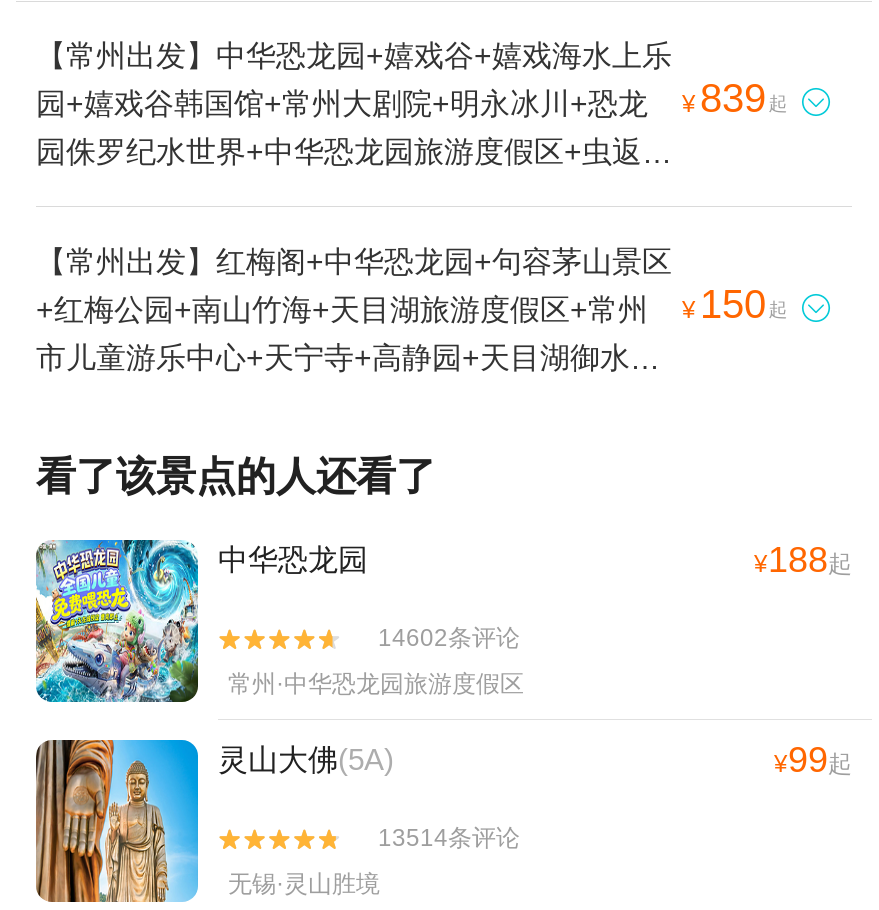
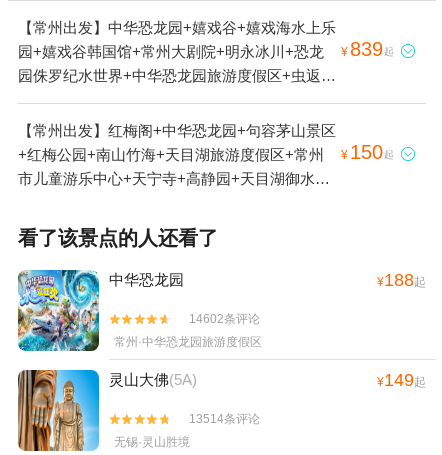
[774,741,852,781] ¥99起 -> [377,370,426,390] ¥149起

